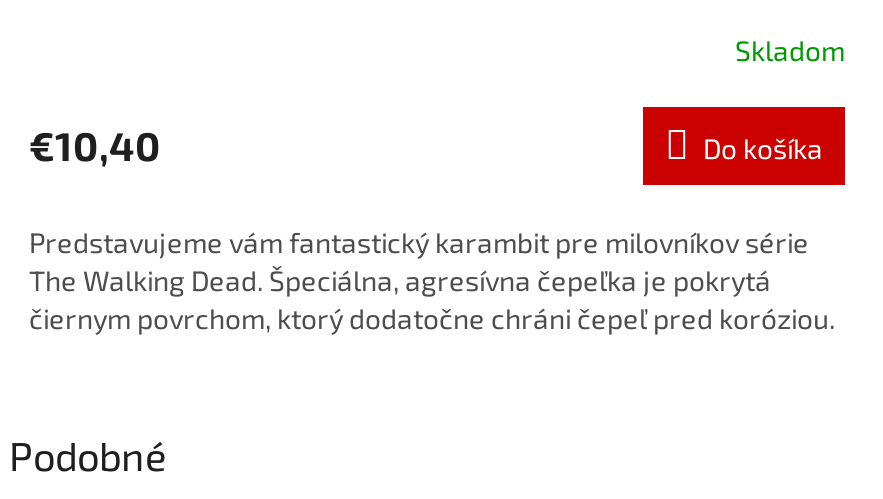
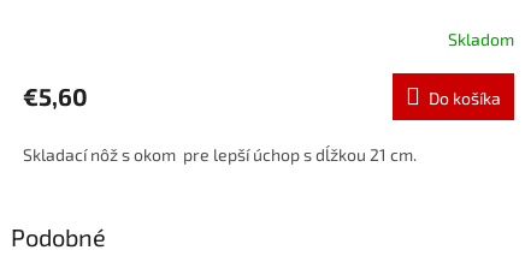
[29,121,161,169] €10,40 -> [23,82,88,111] €5,60
[29,225,835,335] Predstavujeme vám fantastický karambit pre milovníkov série | The Walking Dead. Špeciálna, agresívna čepeľka je pokrytá | čiernym povrchom, ktorý dodatočne chráni čepeľ pred koróziou. -> [23,144,417,165] Skladací nôž s okom pre lepší úchop s dĺžkou 21 cm.

